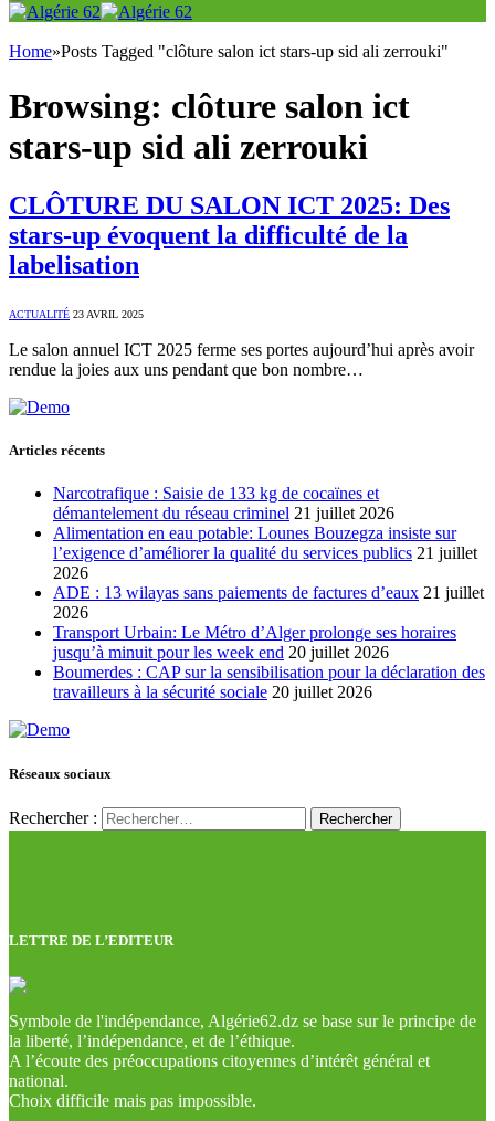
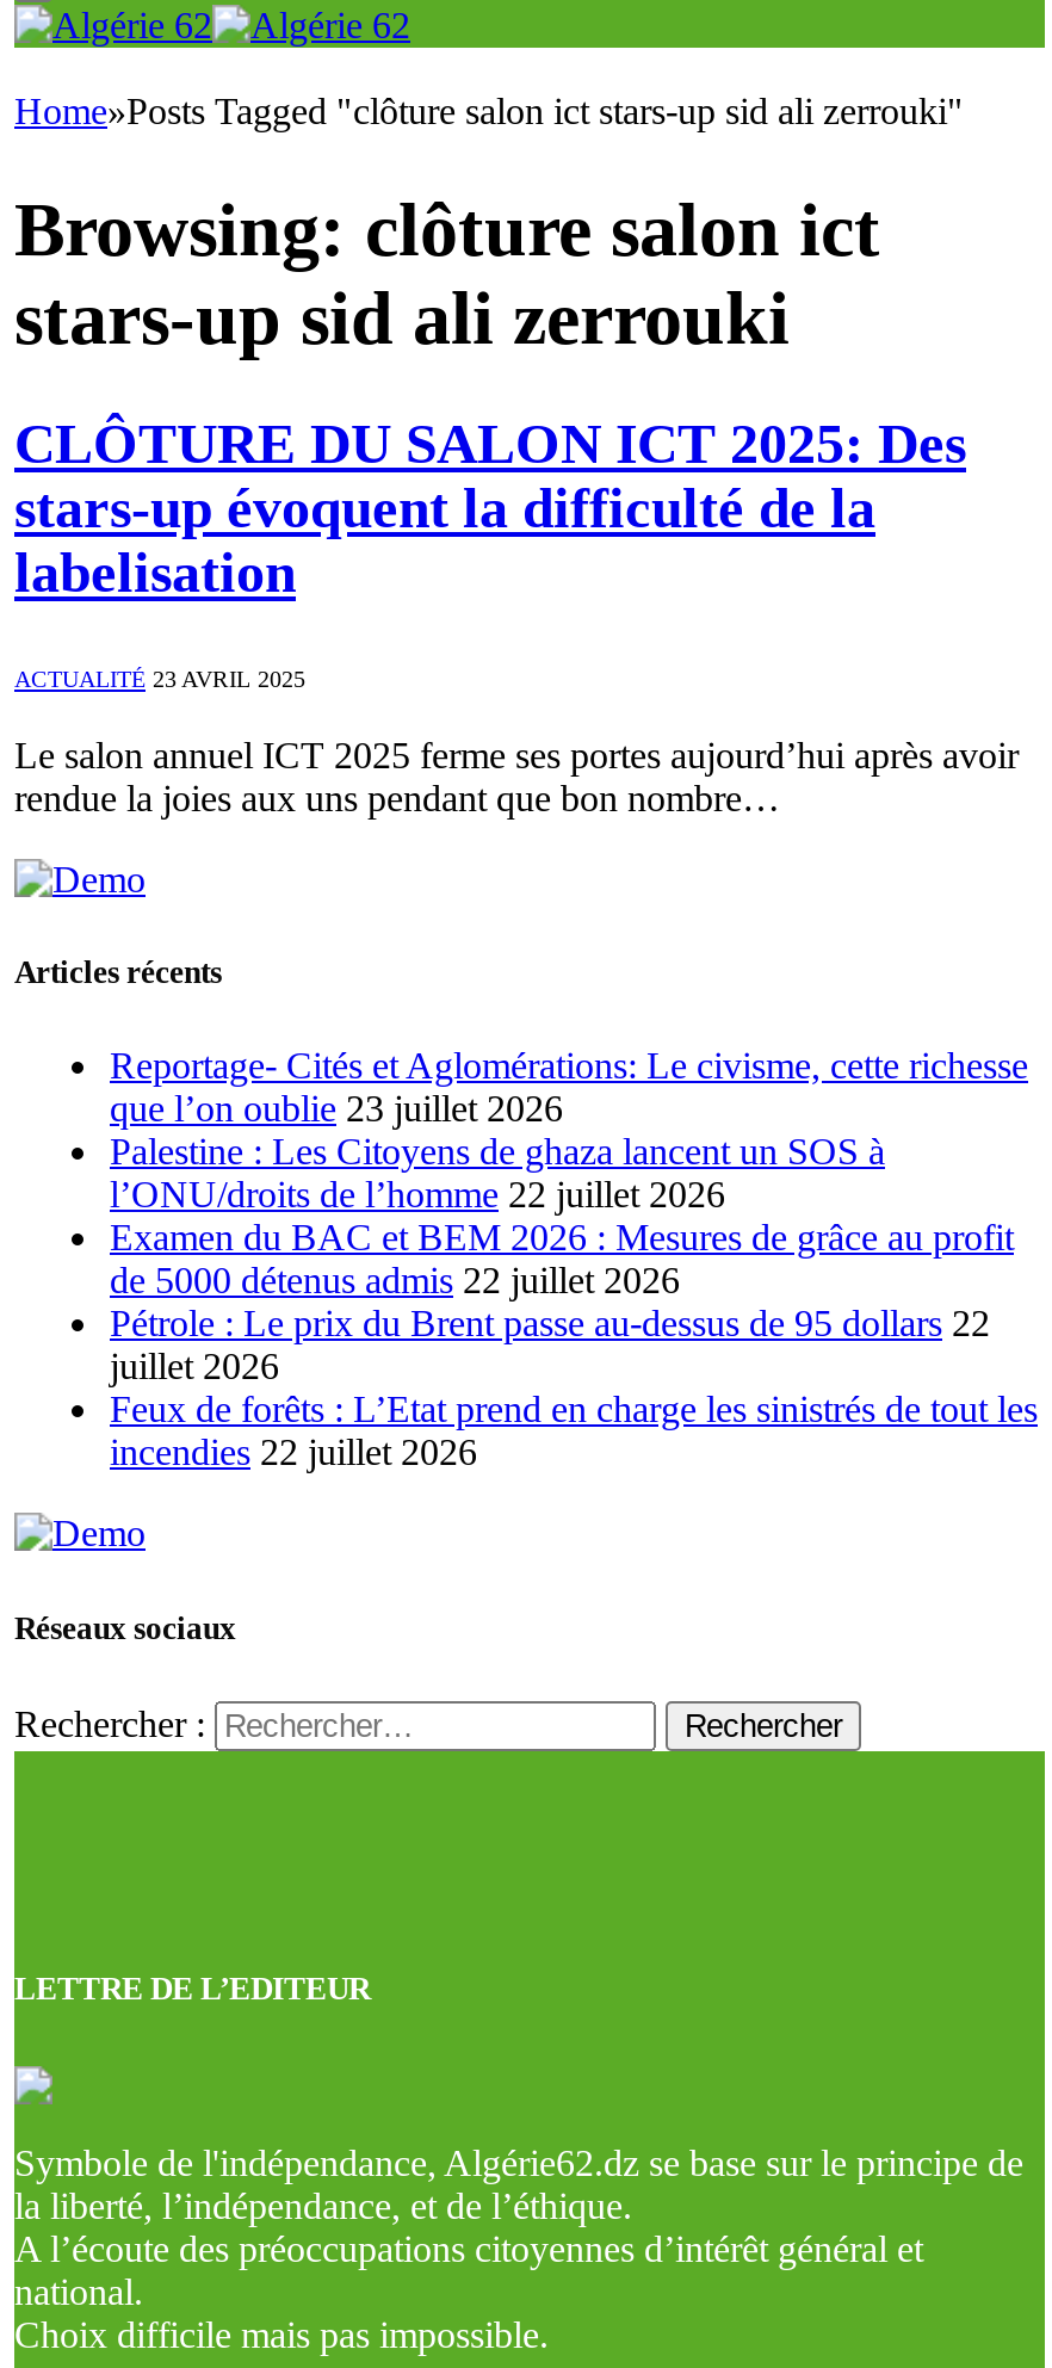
[53,484,485,702] Narcotrafique : Saisie de 133 kg de cocaïnes et | démantelement du réseau criminel 21 juillet 2026 | Alimentation en eau potable: Lounes Bouzegza insiste sur | l’exigence d’améliorer la qualité du services publics 21 juillet | 2026 | ADE : 13 wilayas sans paiements de factures d’eaux 21 juillet | 2026 | Transport Urbain: Le Métro d’Alger prolonge ses horaires | jusqu’à minuit pour les week end 20 juillet 2026 | Boumerdes : CAP sur la sensibilisation pour la déclaration des | travailleurs à la sécurité sociale 20 juillet 2026 -> [110,1046,1038,1473] Reportage- Cités et Aglomérations: Le civisme, cette richesse | que l’on oublie 23 juillet 2026 | Palestine : Les Citoyens de ghaza lancent un SOS à | l’ONU/droits de l’homme 22 juillet 2026 | Examen du BAC et BEM 2026 : Mesures de grâce au profit | de 5000 détenus admis 22 juillet 2026 | Pétrole : Le prix du Brent passe au-dessus de 95 dollars 22 | juillet 2026 | Feux de forêts : L’Etat prend en charge les sinistrés de tout les | incendies 22 juillet 2026

